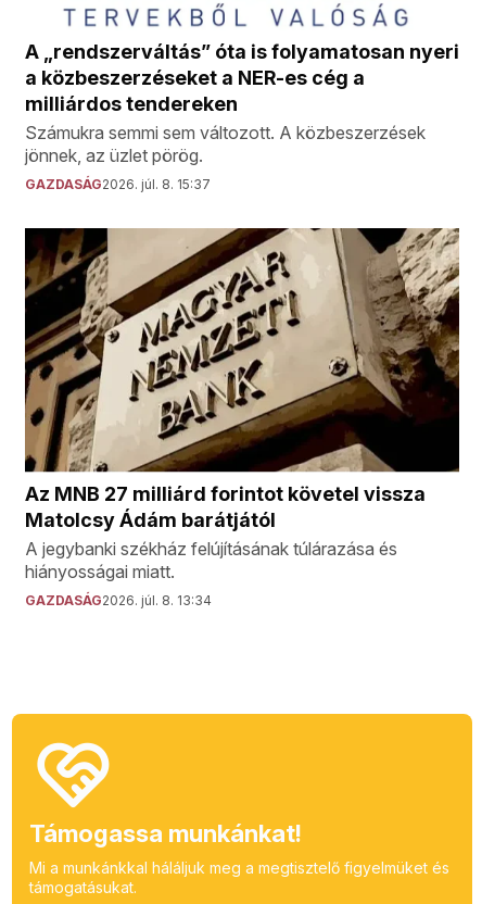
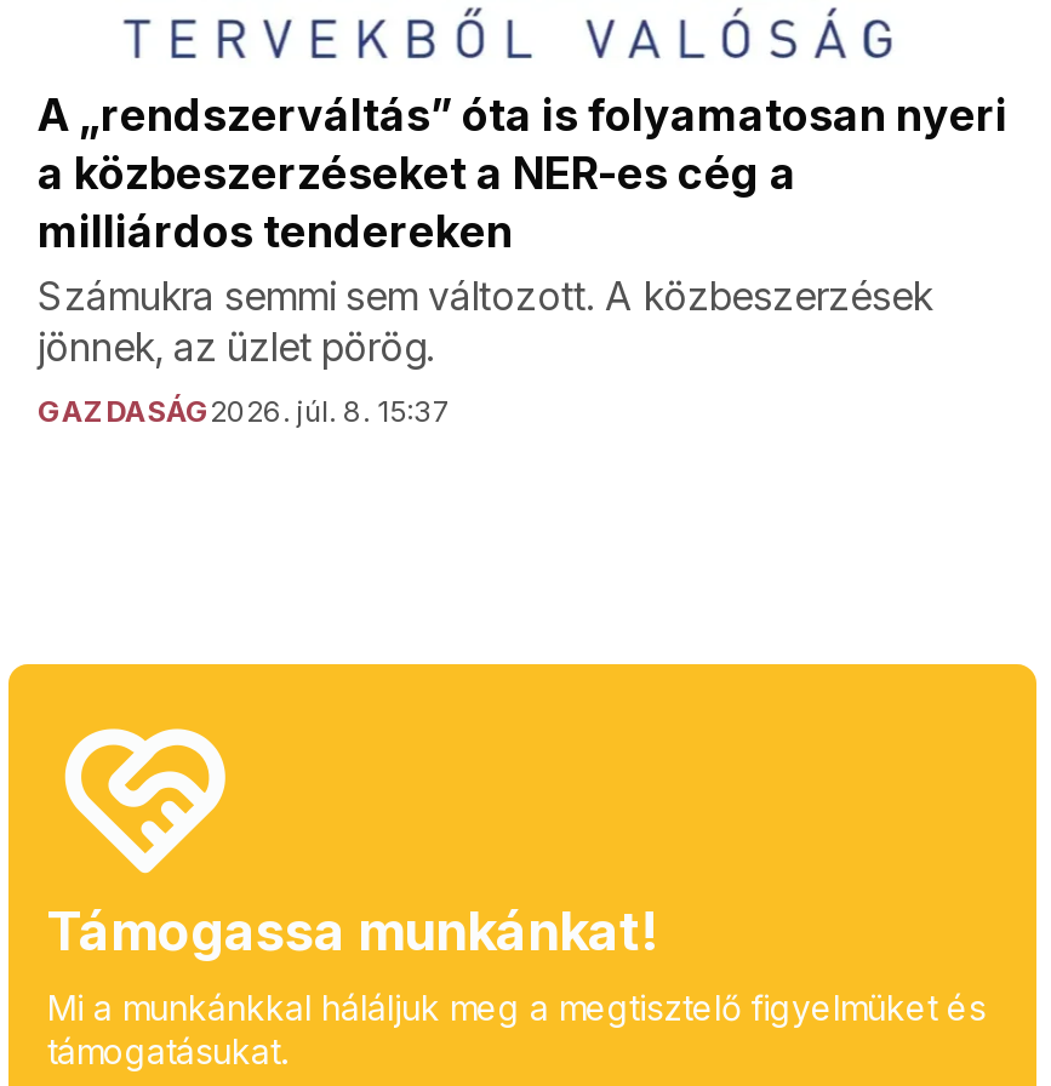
[24,227,460,608] [image] | Az MNB 27 milliárd forintot követel vissza | Matolcsy Ádám barátjától | A jegybanki székház felújításának túlárazása és | hiányosságai miatt. | GAZDASÁG2026. júl. 8. 13:34 -> none

